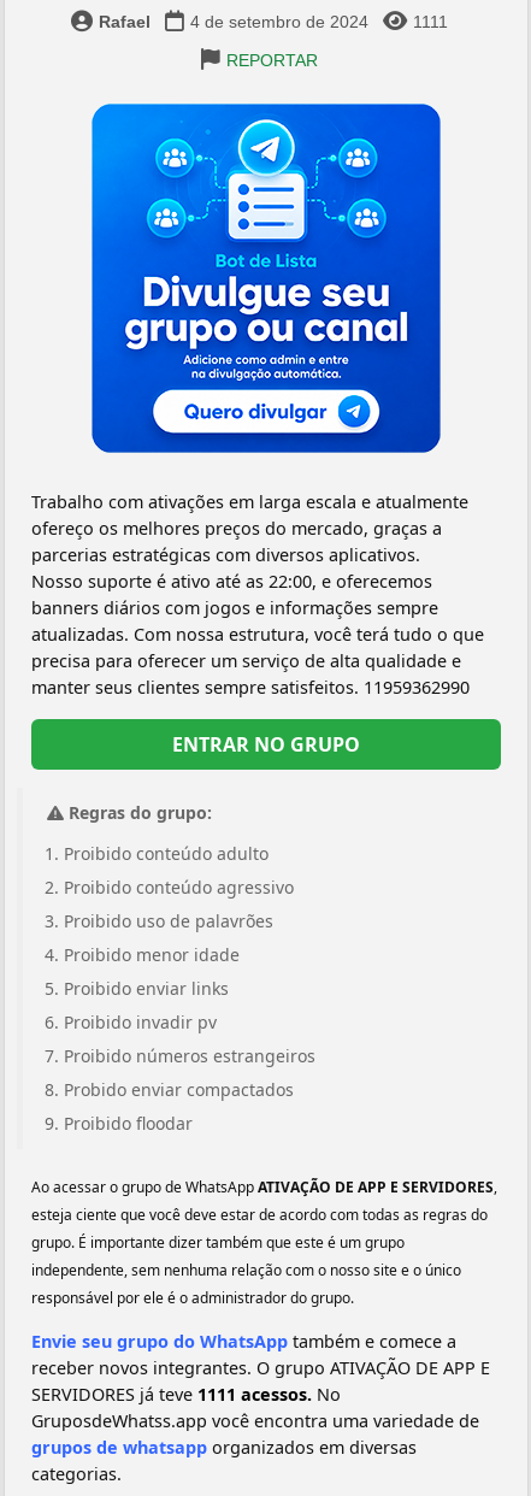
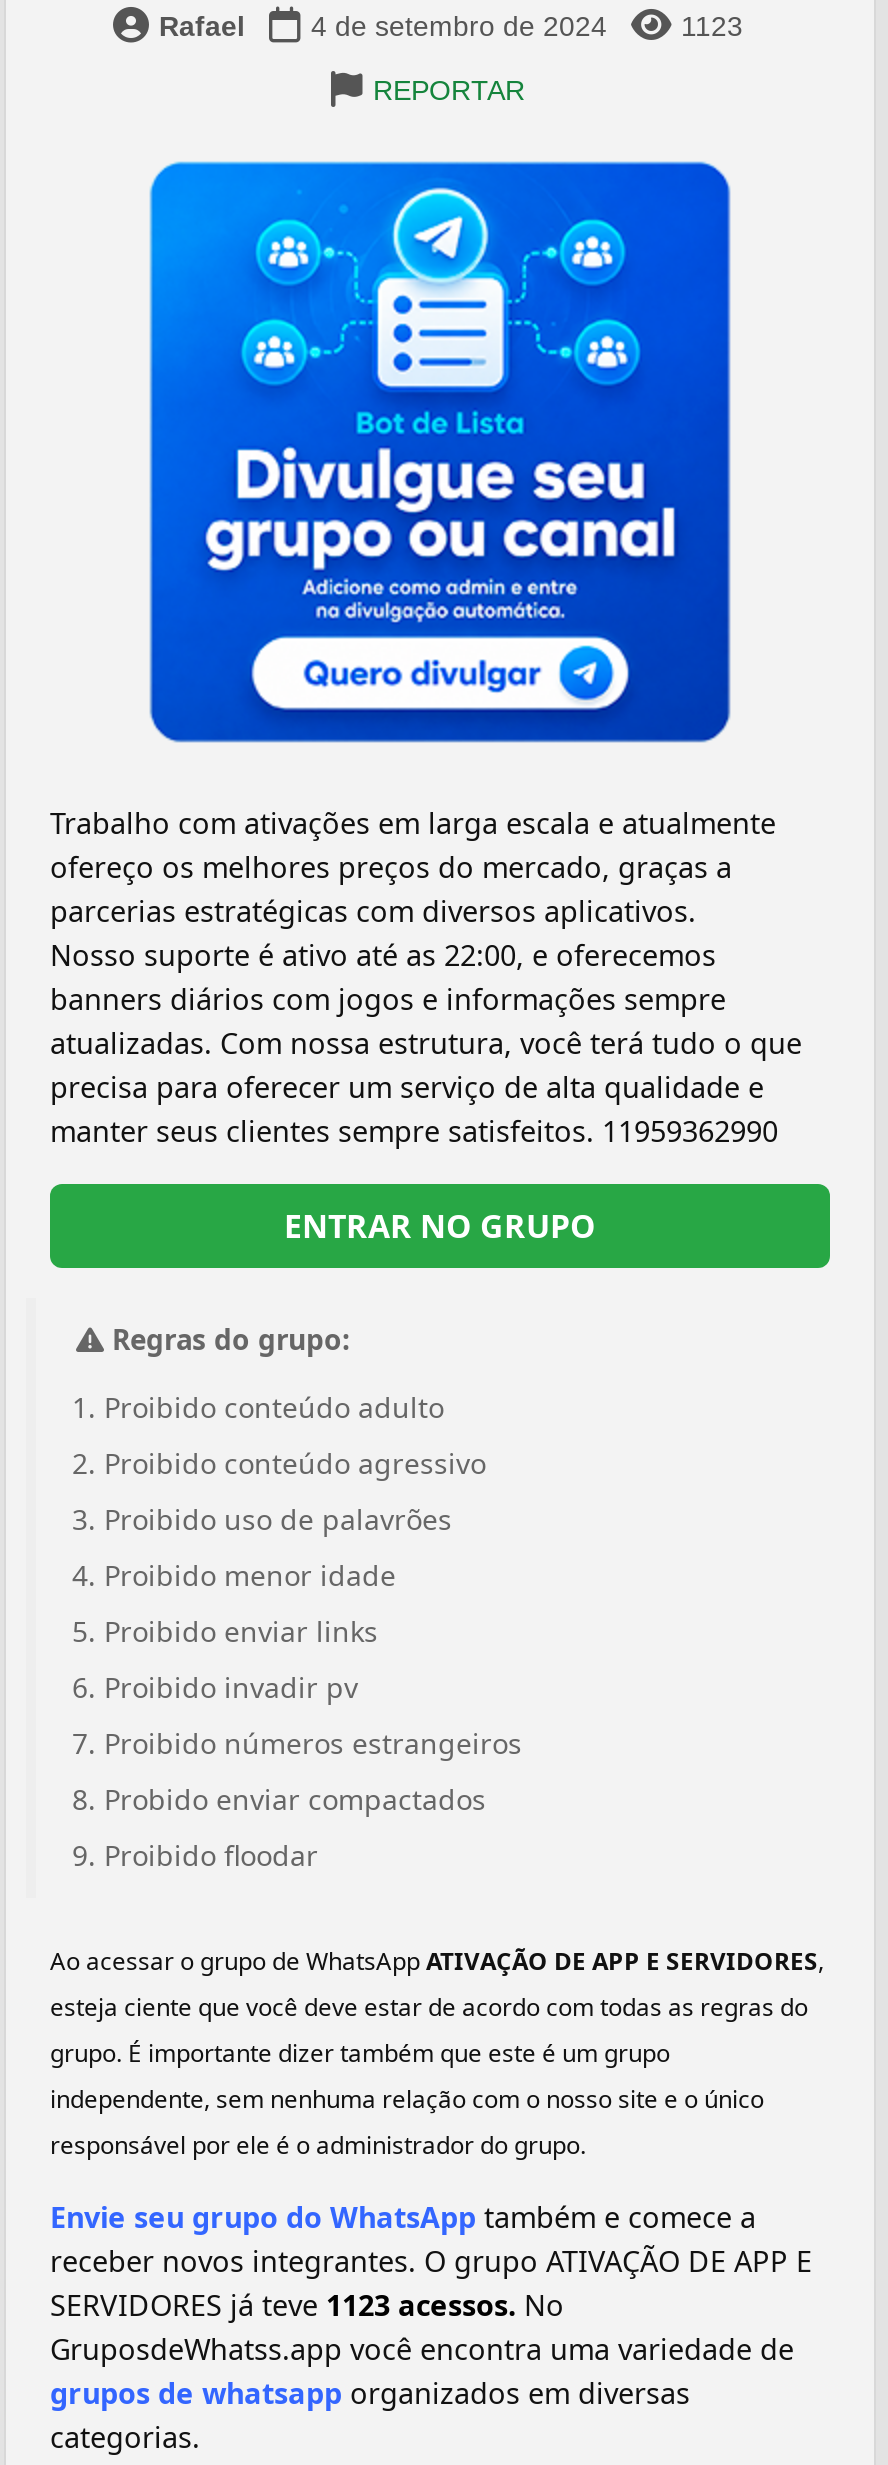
[412,12,447,31] 1111 -> [681,10,743,42] 1123
[31,1383,341,1406] SERVIDORES já teve 1111 acessos. No -> [50,2286,564,2324] SERVIDORES já teve 1123 acessos. No

